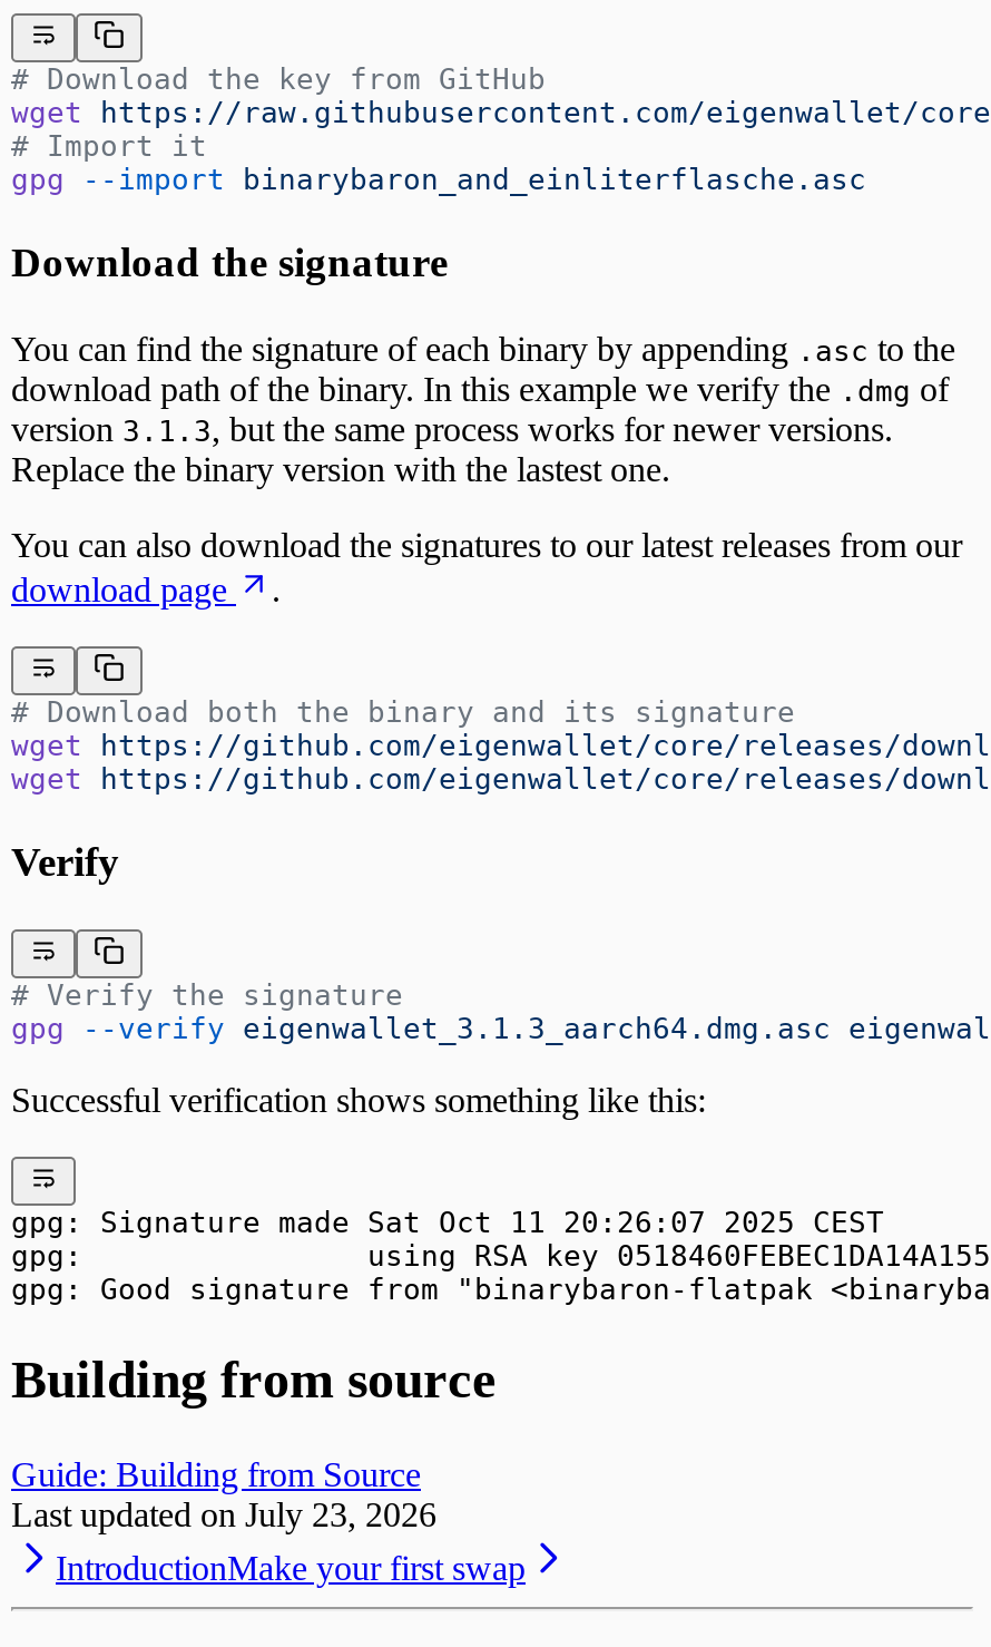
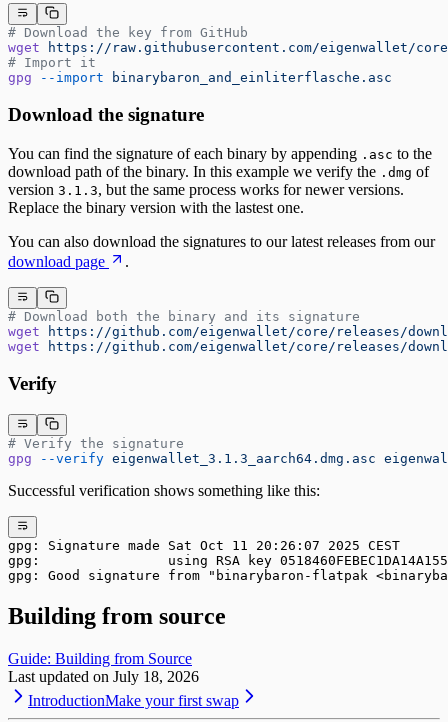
[11,1496,436,1534] Last updated on July 23, 2026 -> [8,668,199,685] Last updated on July 18, 2026

